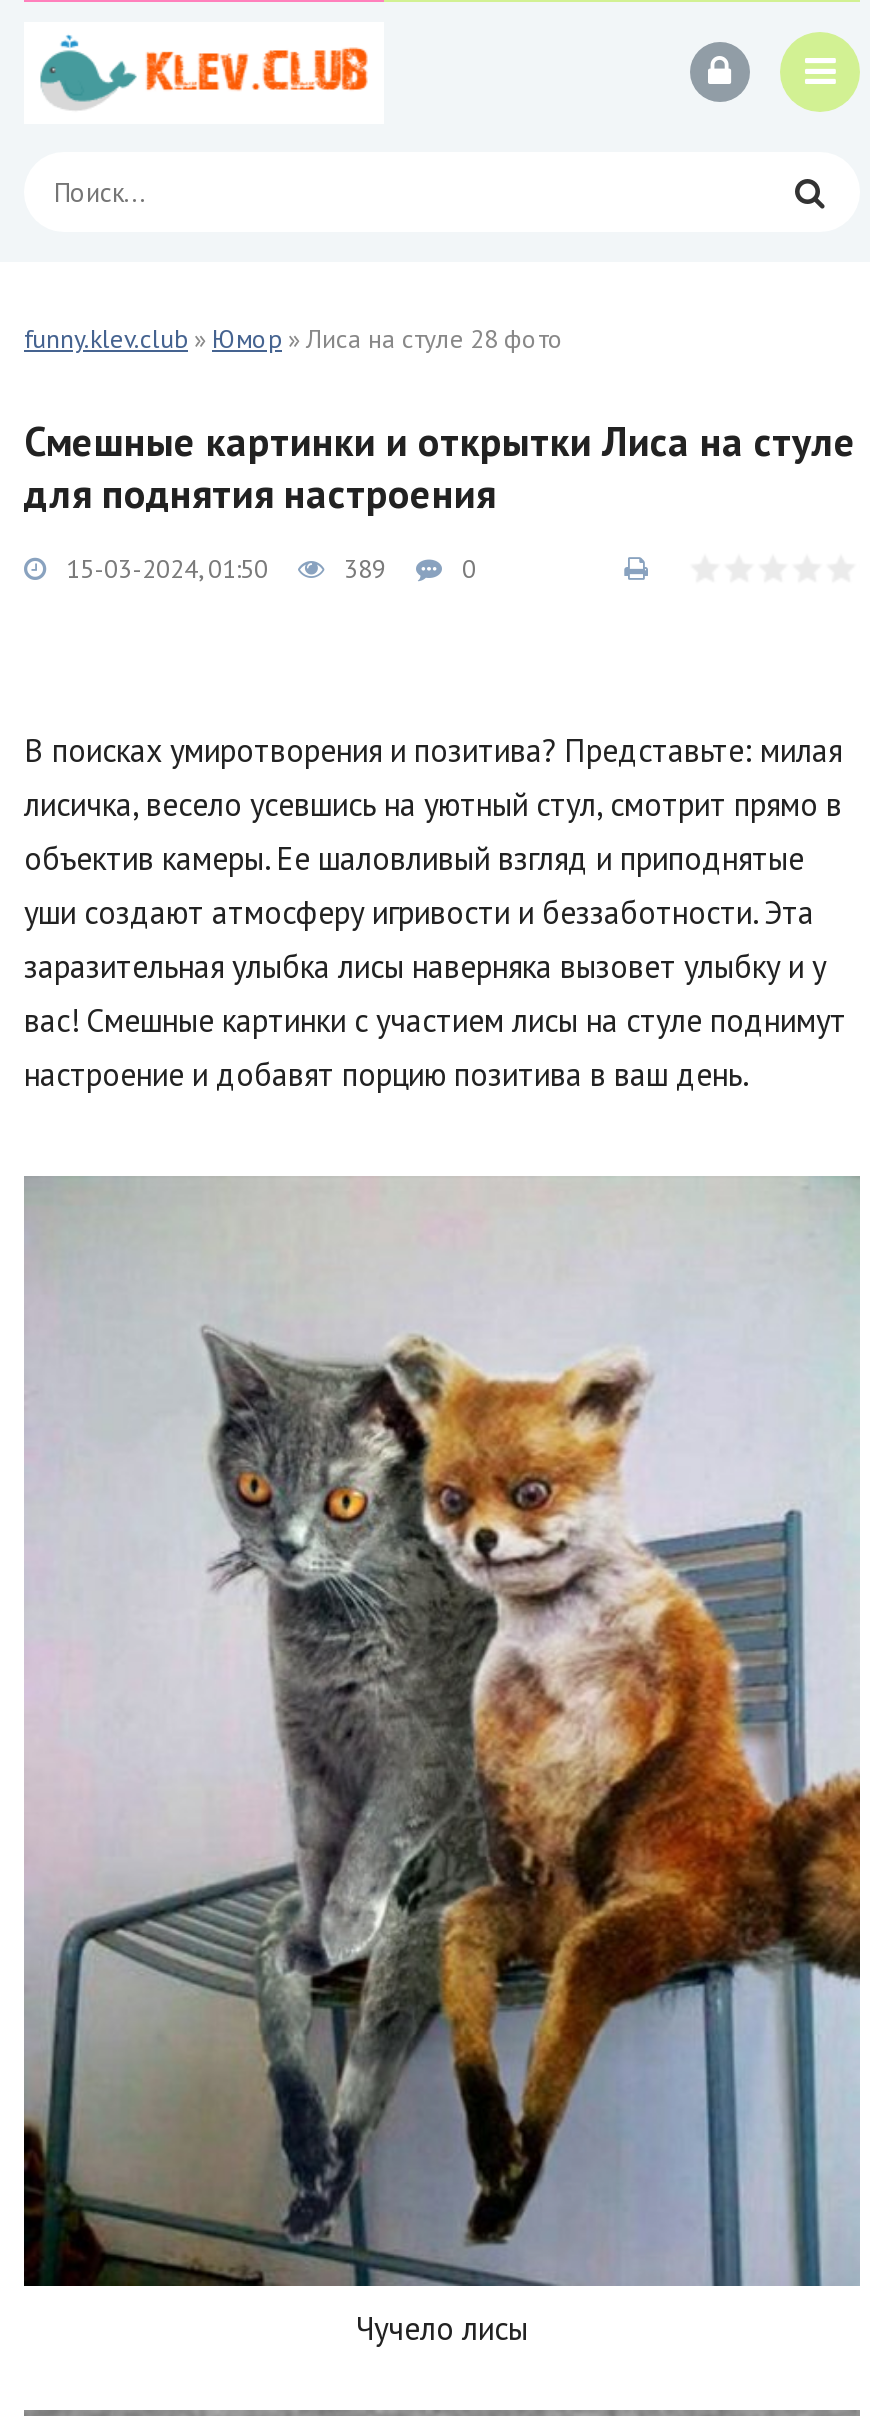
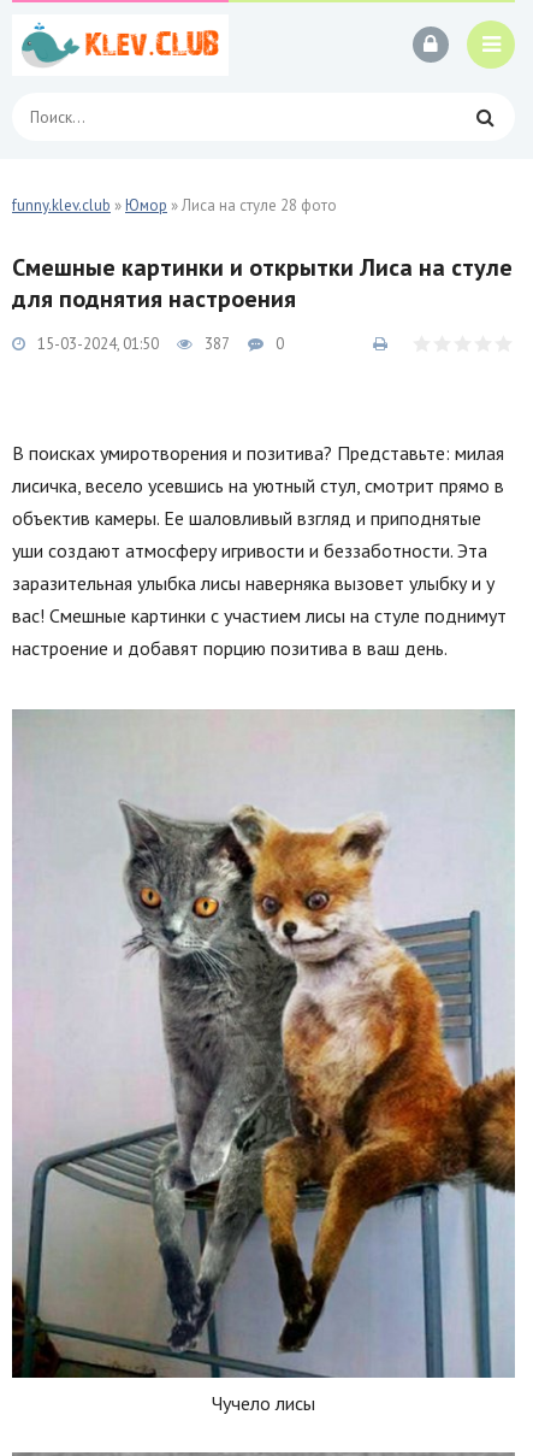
[344,552,386,586] 389 -> [205,334,230,354] 387

